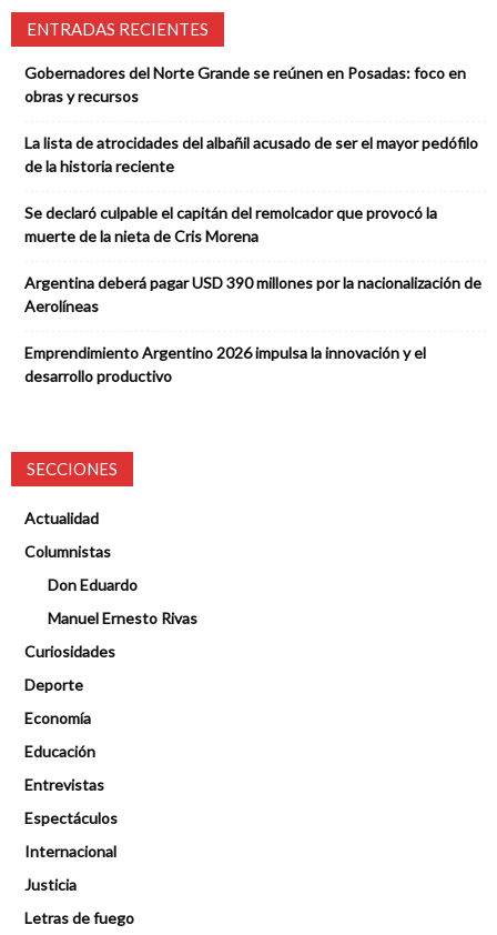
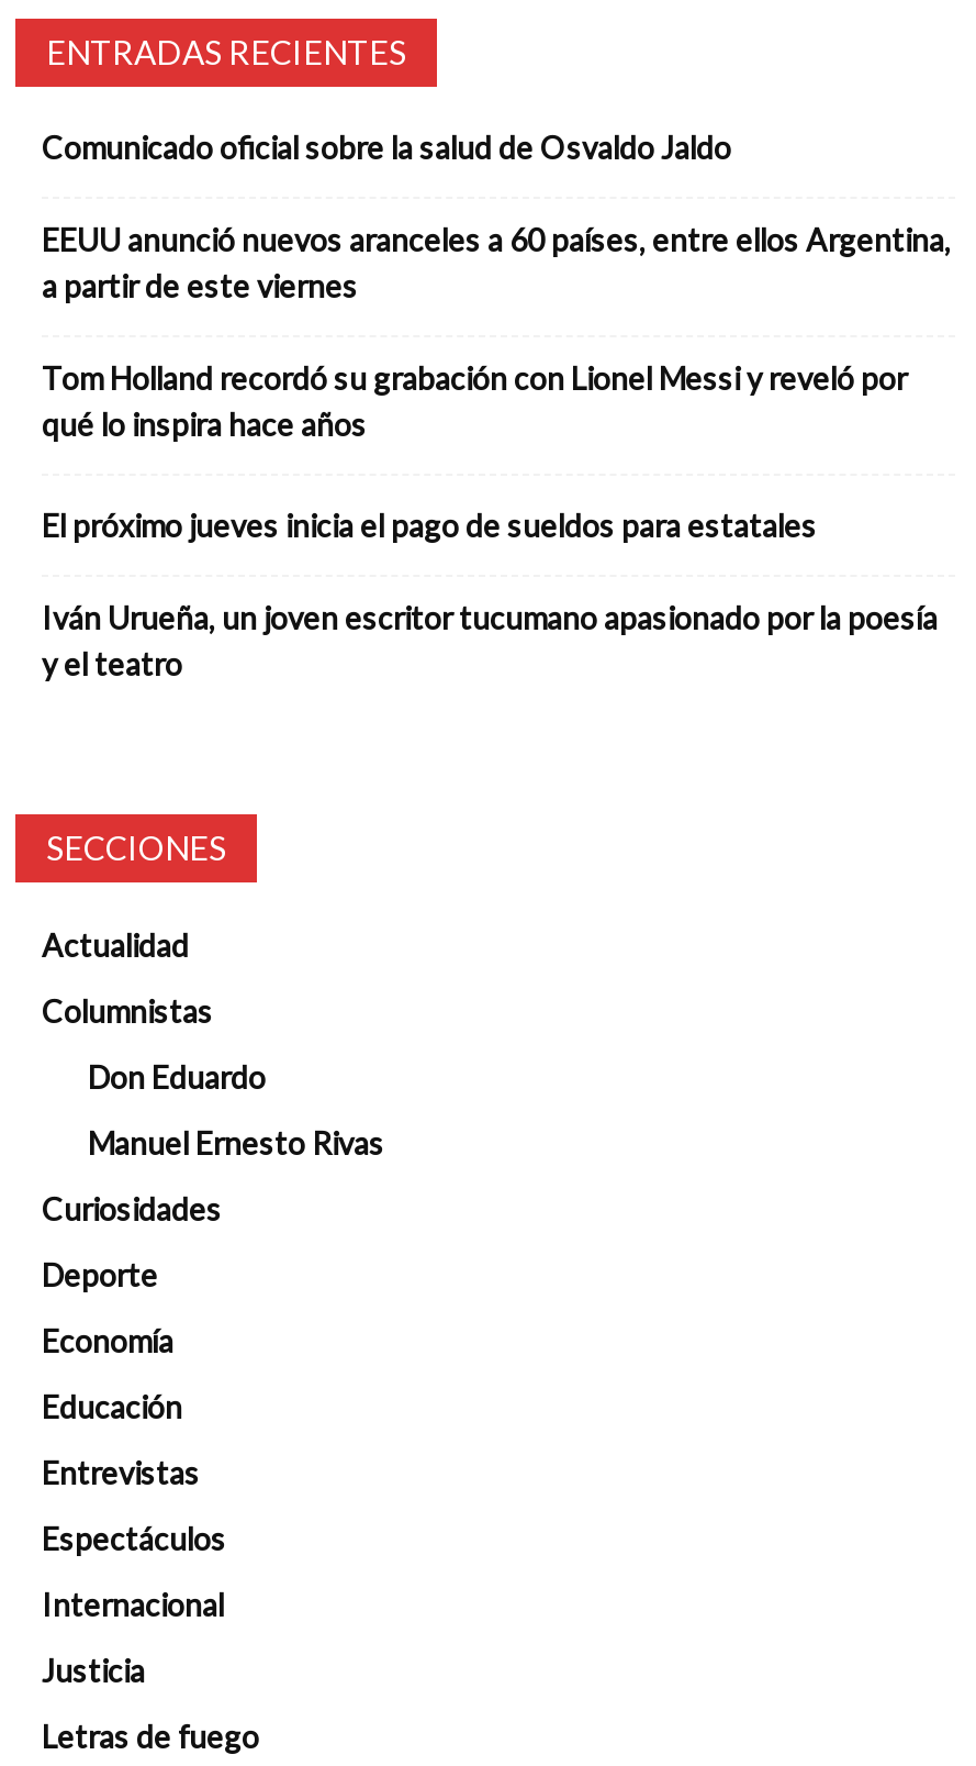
[24,64,466,106] Gobernadores del Norte Grande se reúnen en Posadas: foco en | obras y recursos -> [42,129,731,167] Comunicado oficial sobre la salud de Osvaldo Jaldo
[24,134,478,176] La lista de atrocidades del albañil acusado de ser el mayor pedófilo | de la historia reciente -> [42,222,951,305] EEUU anunció nuevos aranceles a 60 países, entre ellos Argentina, | a partir de este viernes
[24,204,437,246] Se declaró culpable el capitán del remolcador que provocó la | muerte de la nieta de Cris Morena -> [42,360,907,444] Tom Holland recordó su grabación con Lionel Messi y reveló por | qué lo inspira hace años
[24,274,481,316] Argentina deberá pagar USD 390 millones por la nacionalización de | Aerolíneas -> [42,507,817,545] El próximo jueves inicia el pago de sueldos para estatales
[24,343,426,386] Emprendimiento Argentino 2026 impulsa la innovación y el | desarrollo productivo -> [42,600,938,683] Iván Urueña, un joven escritor tucumano apasionado por la poesía | y el teatro

